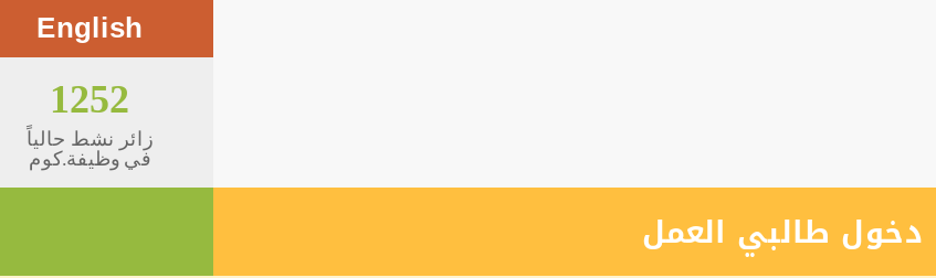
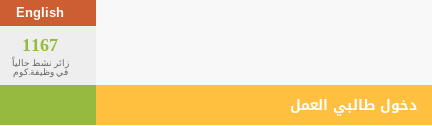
[50,77,129,121] 1252 -> [22,35,58,55] 1167

